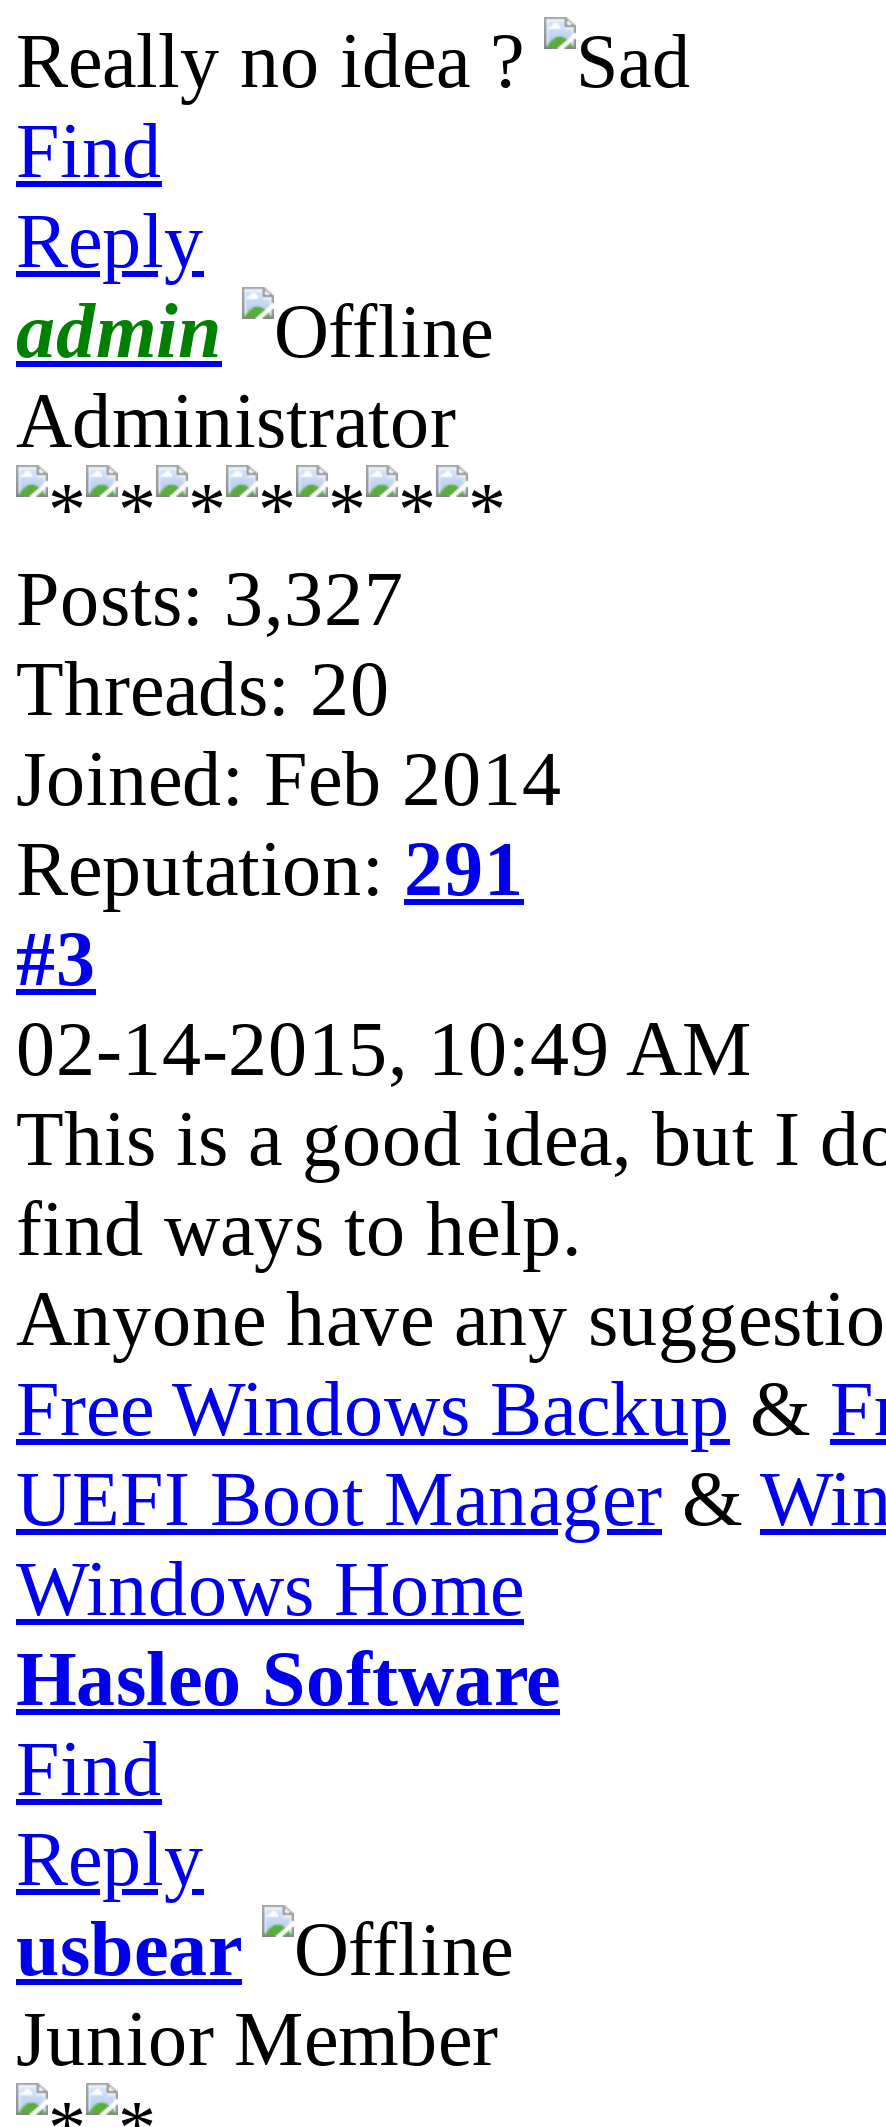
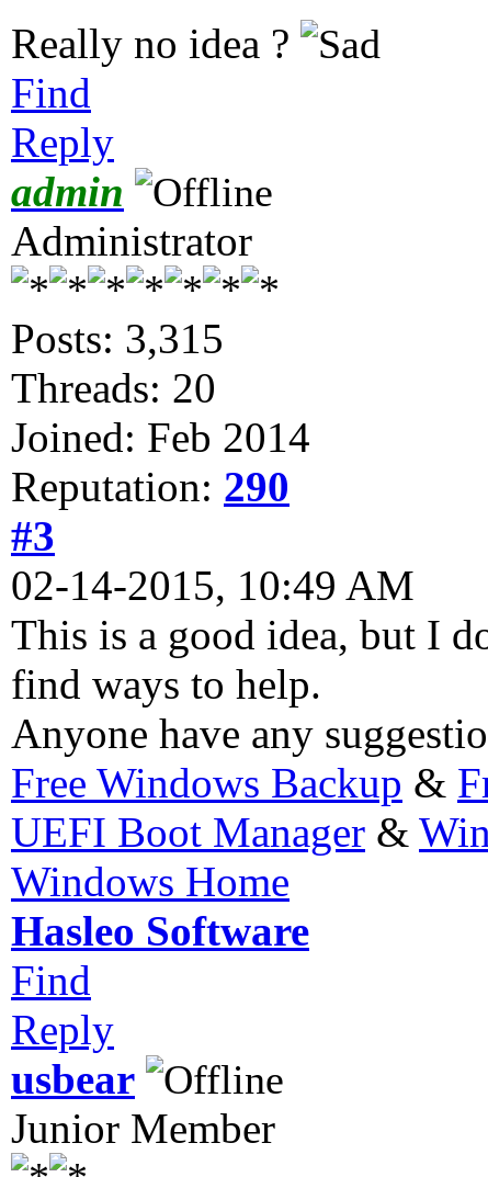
[16,554,404,640] Posts: 3,327 -> [11,314,224,362] Posts: 3,315
[16,824,524,910] Reputation: 291 -> [11,462,290,510] Reputation: 290

